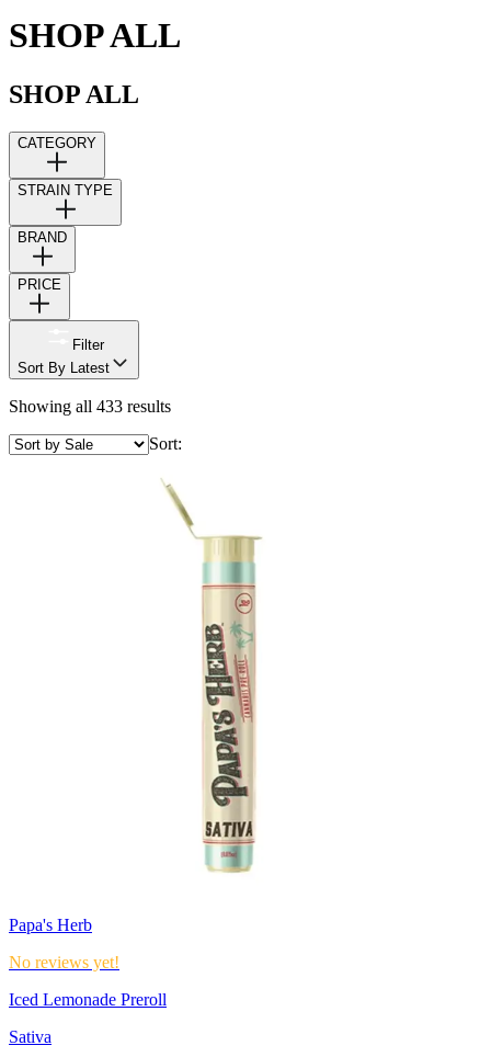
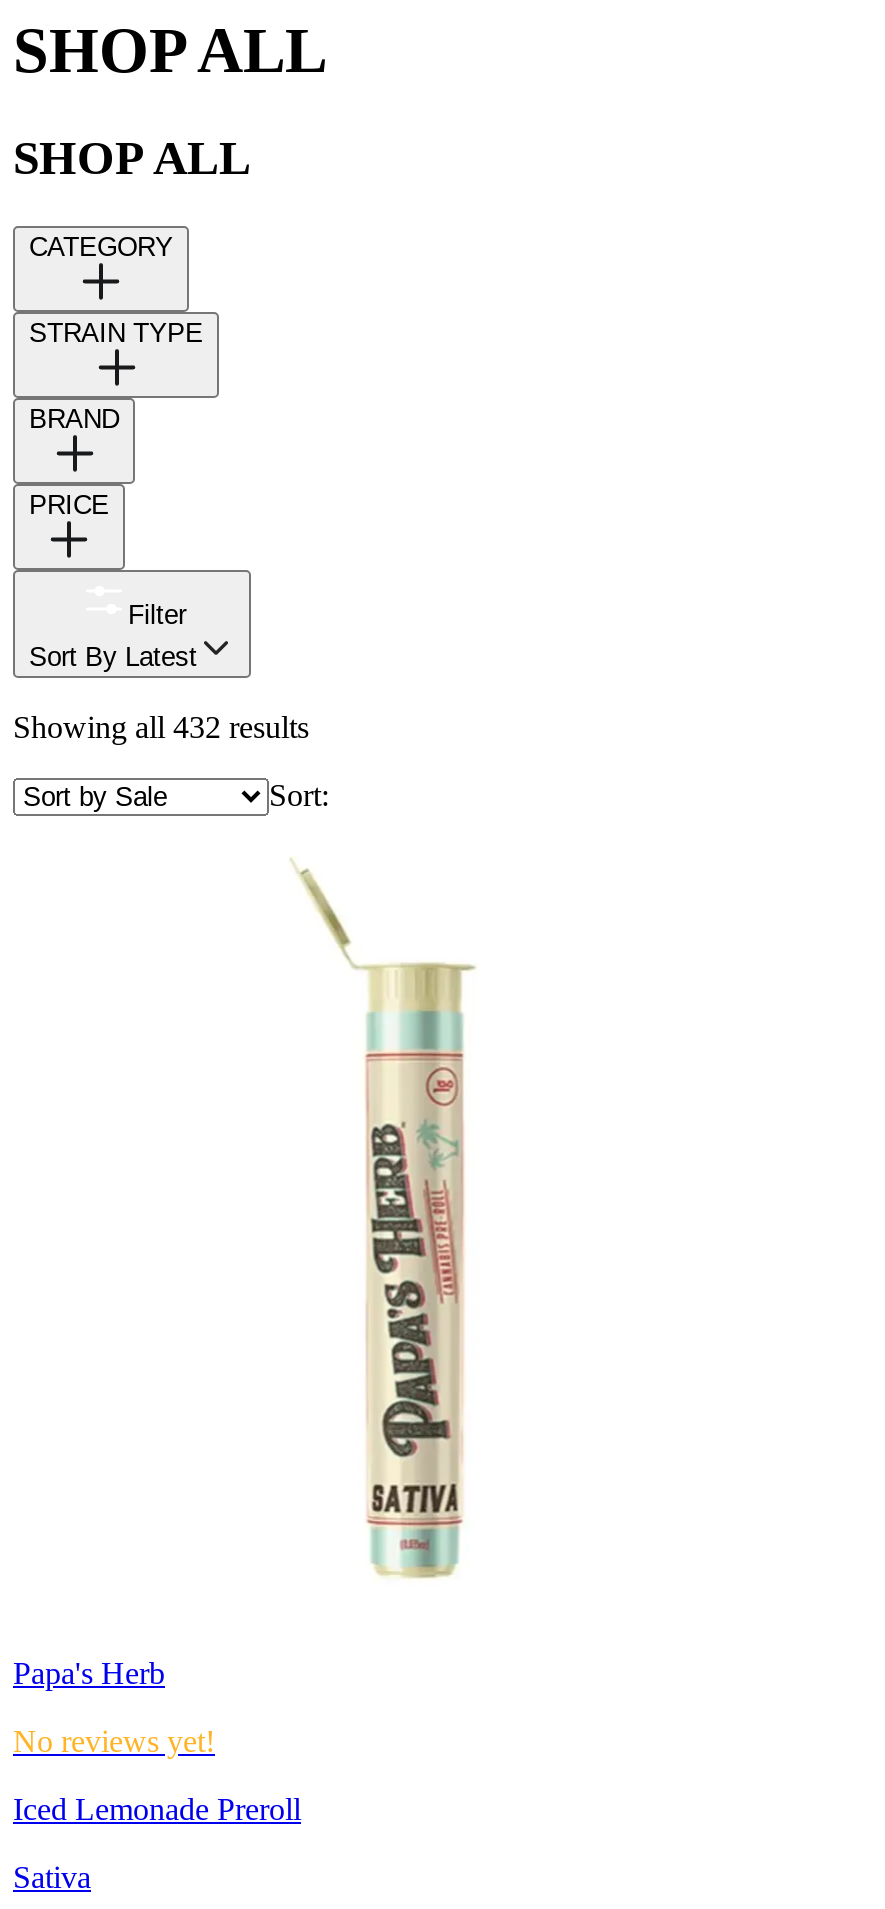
[9,397,171,415] Showing all 433 results -> [13,710,309,744] Showing all 432 results

